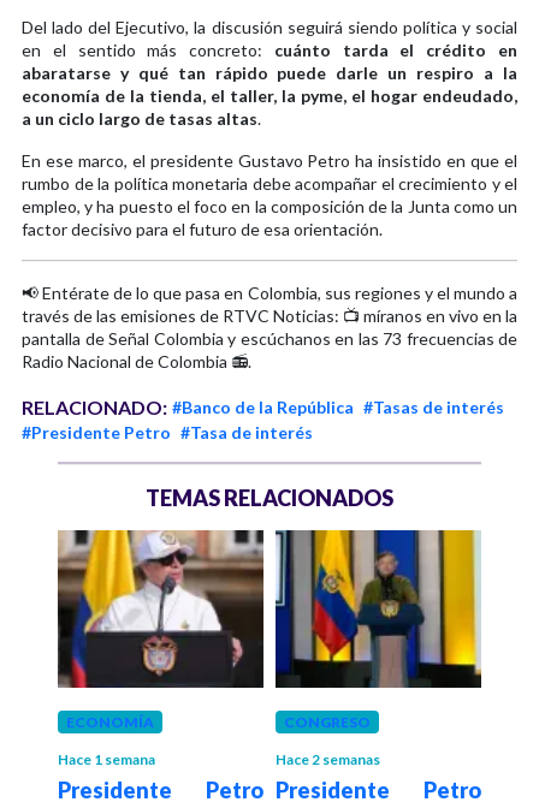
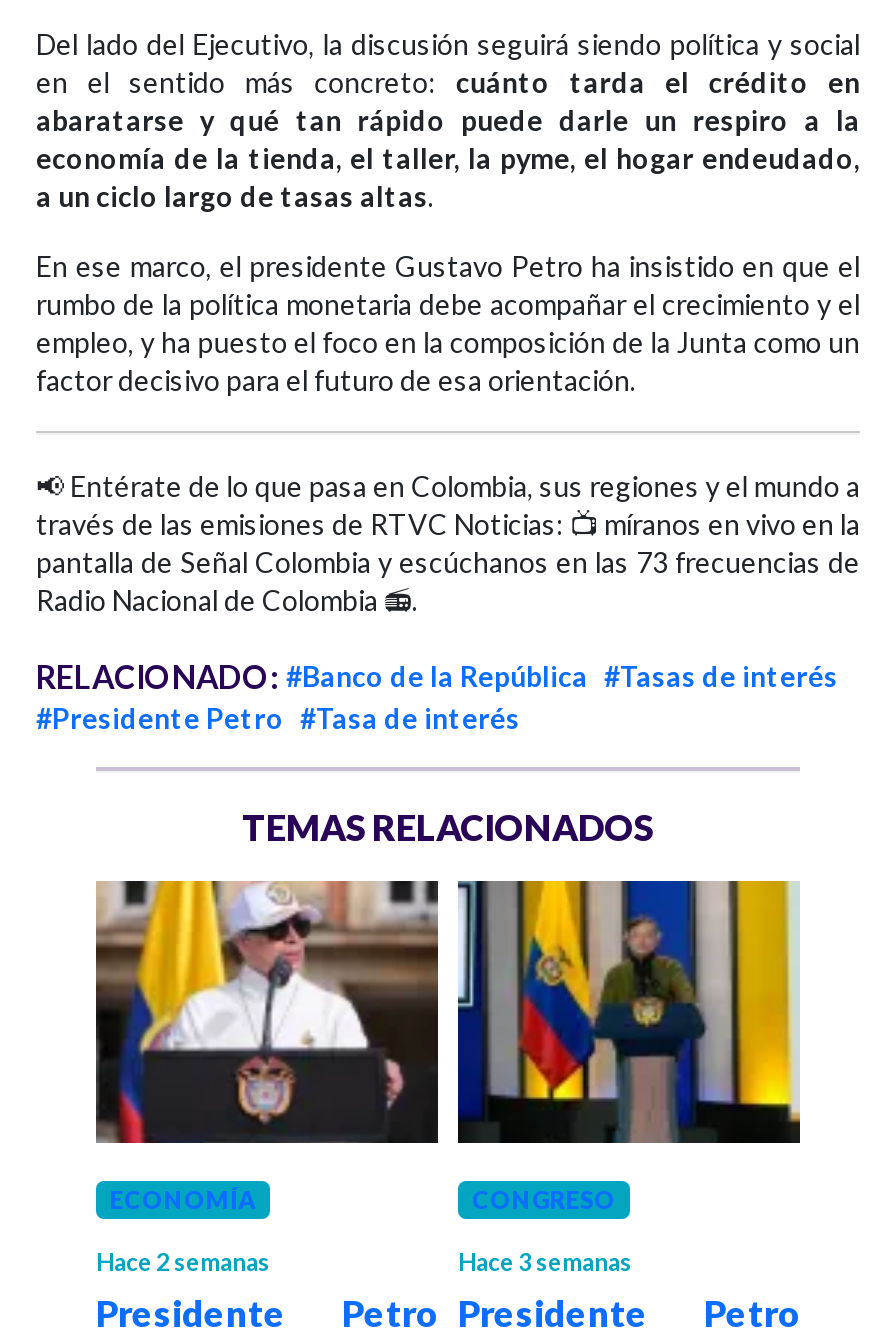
[58,750,155,768] Hace 1 semana -> [96,1247,270,1277] Hace 2 semanas
[276,750,380,768] Hace 2 semanas -> [458,1247,632,1277] Hace 3 semanas

